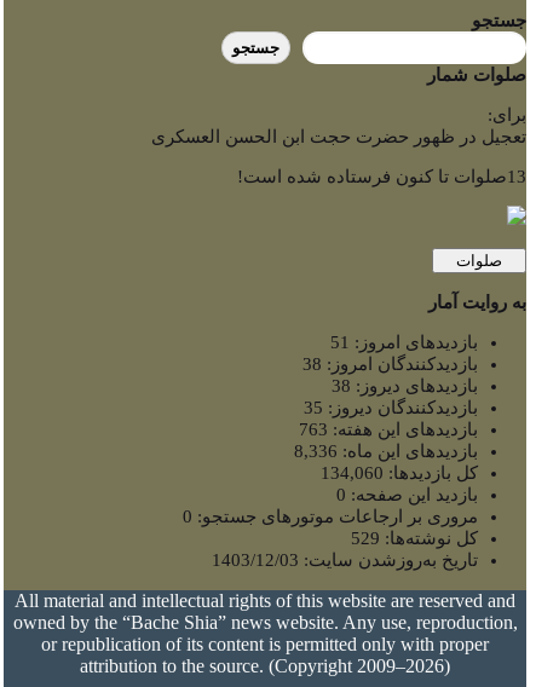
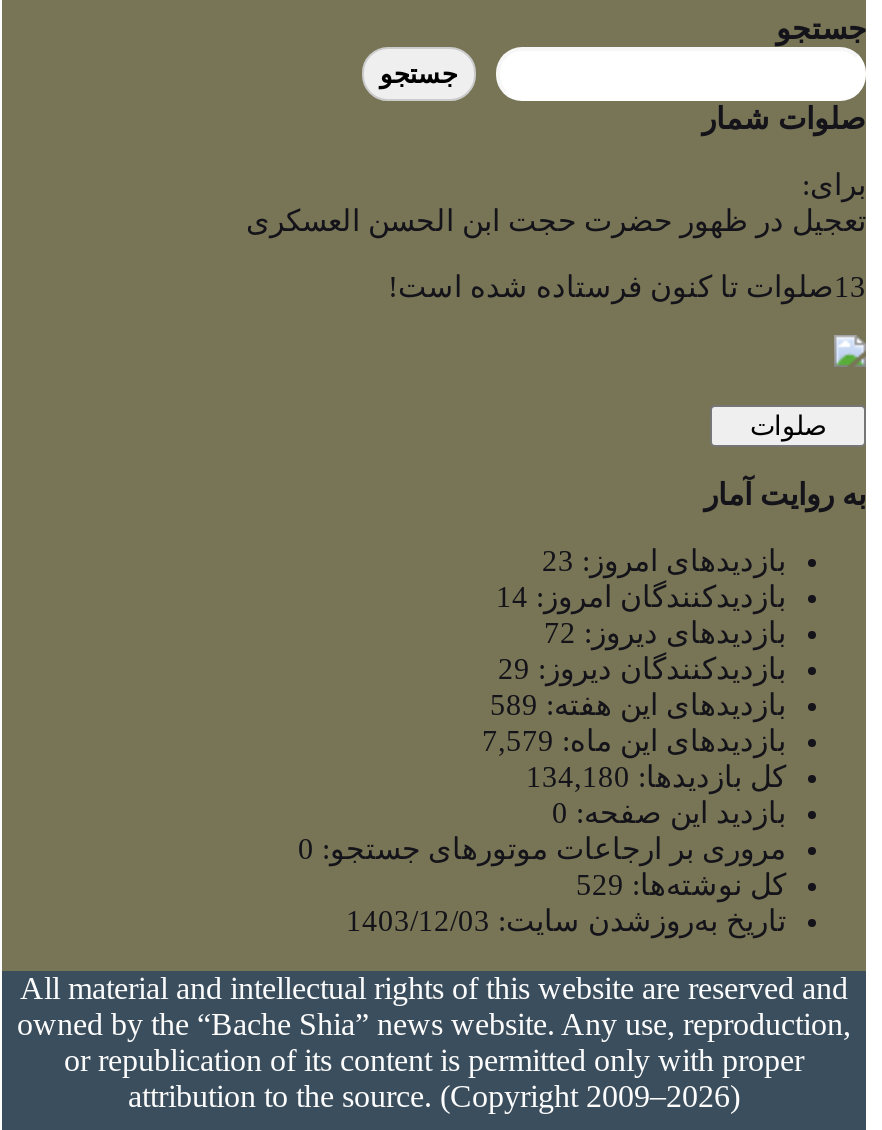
[330,332,478,351] بازدیدهای امروز: 51 -> [542,544,786,576] بازدیدهای امروز: 23
[302,354,478,373] بازدیدکنندگان امروز: 38 -> [496,580,786,612] بازدیدکنندگان امروز: 14
[332,376,478,395] بازدیدهای دیروز: 38 -> [544,616,786,648] بازدیدهای دیروز: 72
[304,397,478,417] بازدیدکنندگان دیروز: 35 -> [498,652,786,684] بازدیدکنندگان دیروز: 29
[299,419,478,439] بازدیدهای این هفته: 763 -> [490,688,786,720] بازدیدهای این هفته: 589
[294,441,478,460] بازدیدهای این ماه: 8,336 -> [482,724,786,756] بازدیدهای این ماه: 7,579
[321,463,478,482] کل بازدیدها: 134,060 -> [526,760,786,792] کل بازدیدها: 134,180

